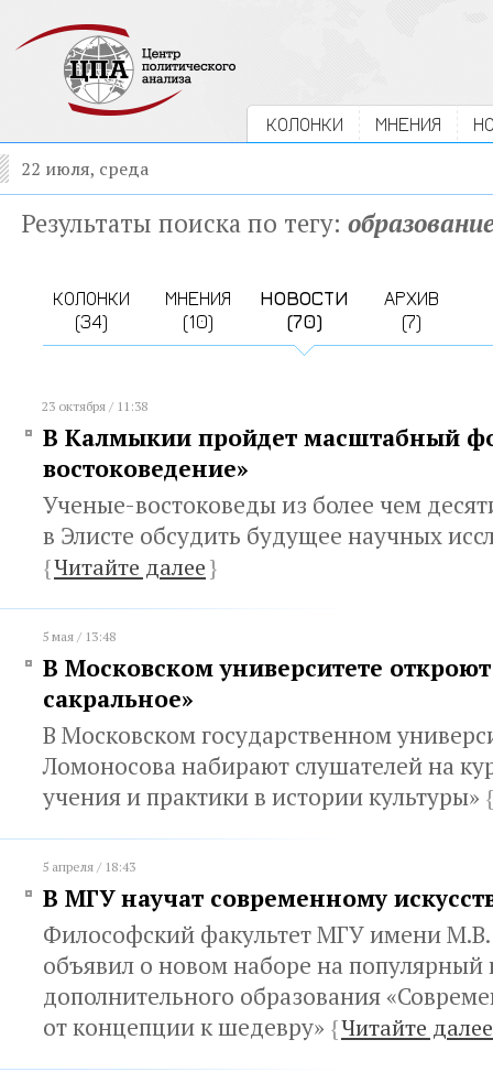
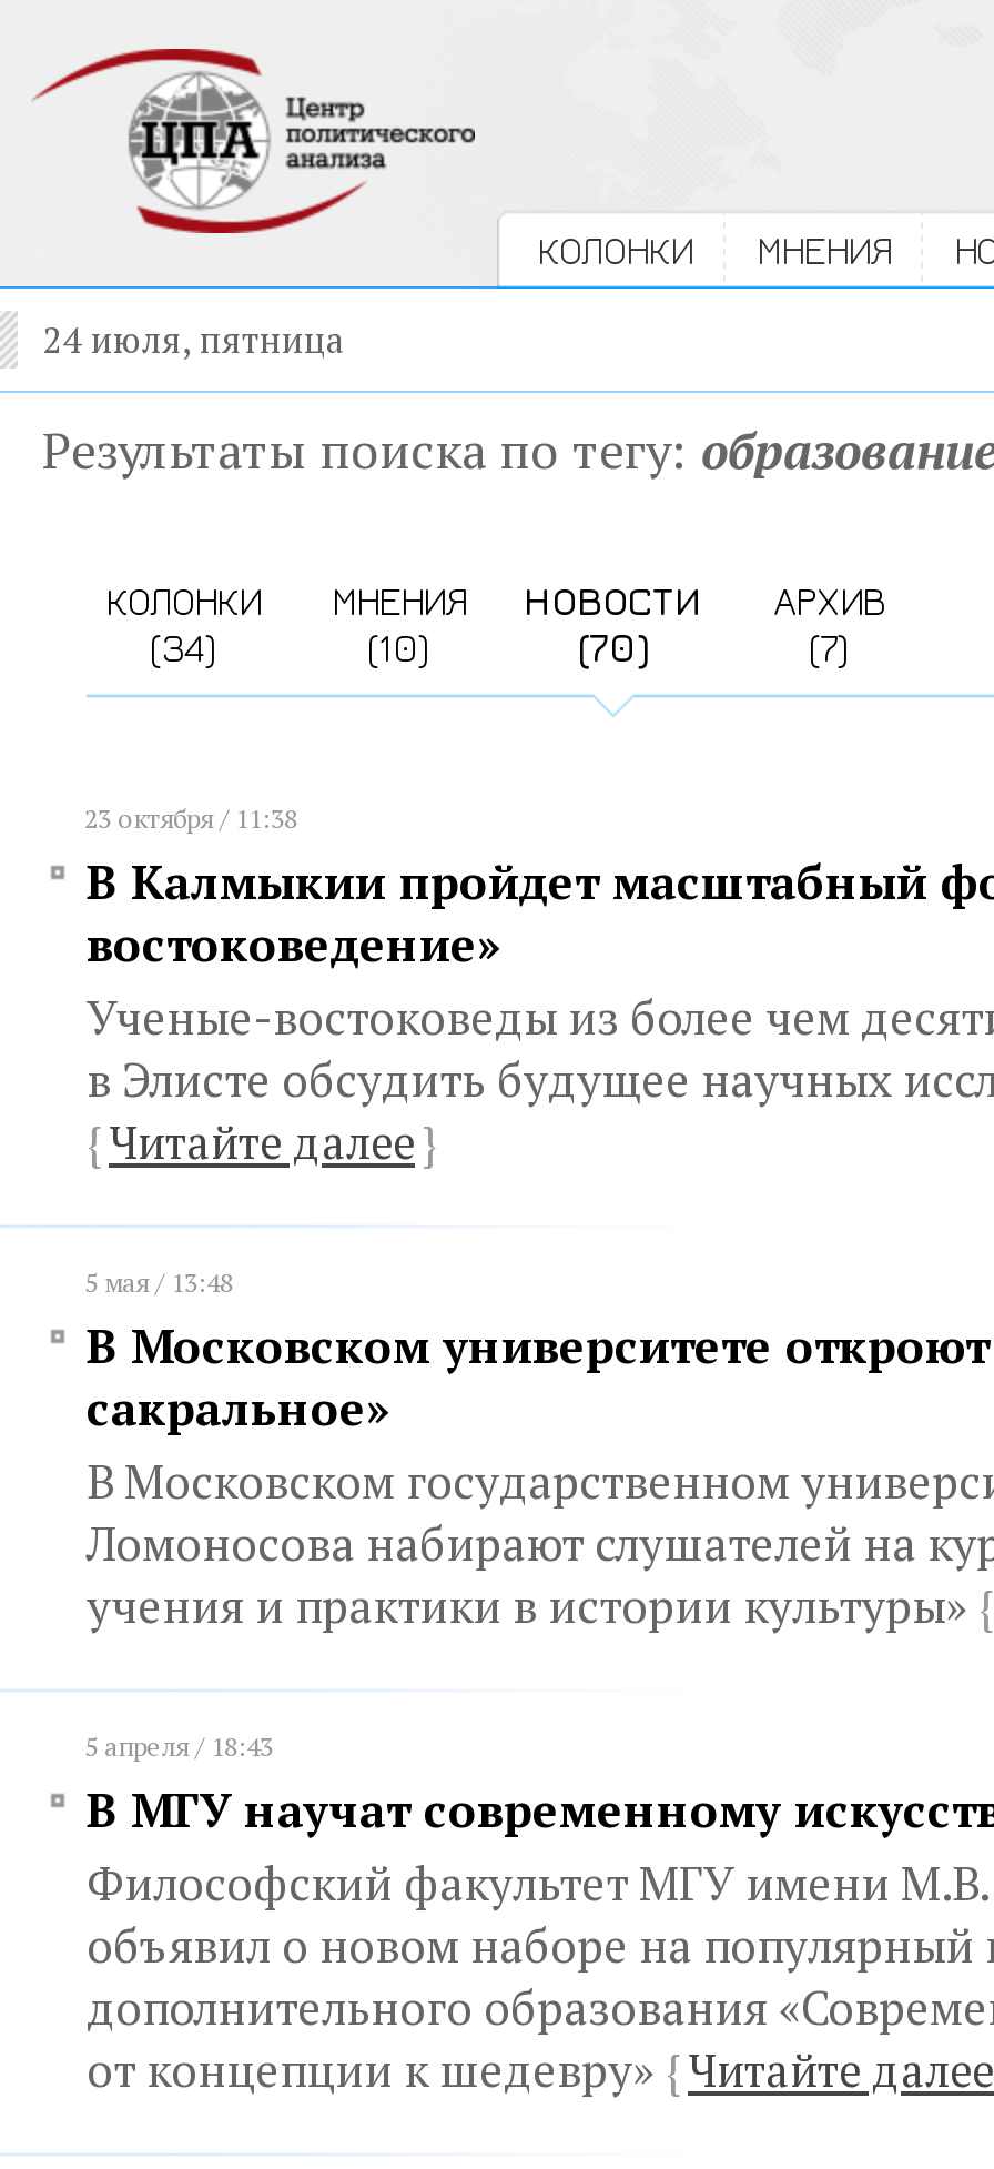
[21,156,149,181] 22 июля, среда -> [42,315,344,364] 24 июля, пятница

